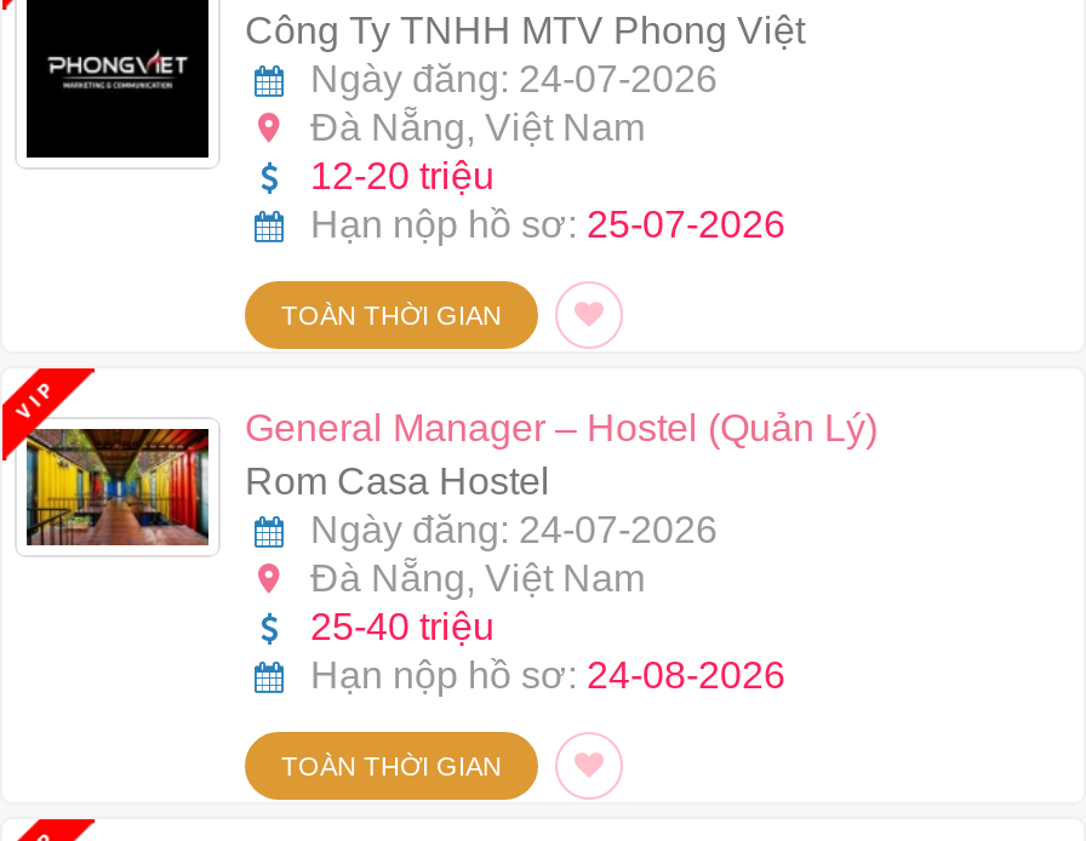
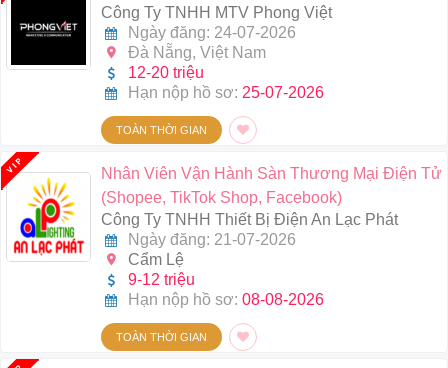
[24,407,878,696] [image] | General Manager – Hostel (Quản Lý) | Rom Casa Hostel | Ngày đăng: 24-07-2026 | Đà Nẵng, Việt Nam | 25-40 triệu | Hạn nộp hồ sơ: 24-08-2026 -> [11,165,442,308] [image] | Nhân Viên Vận Hành Sàn Thương Mại Điện Tử | (Shopee, TikTok Shop, Facebook) | Công Ty TNHH Thiết Bị Điện An Lạc Phát | Ngày đăng: 21-07-2026 | Cẩm Lệ | 9-12 triệu | Hạn nộp hồ sơ: 08-08-2026

